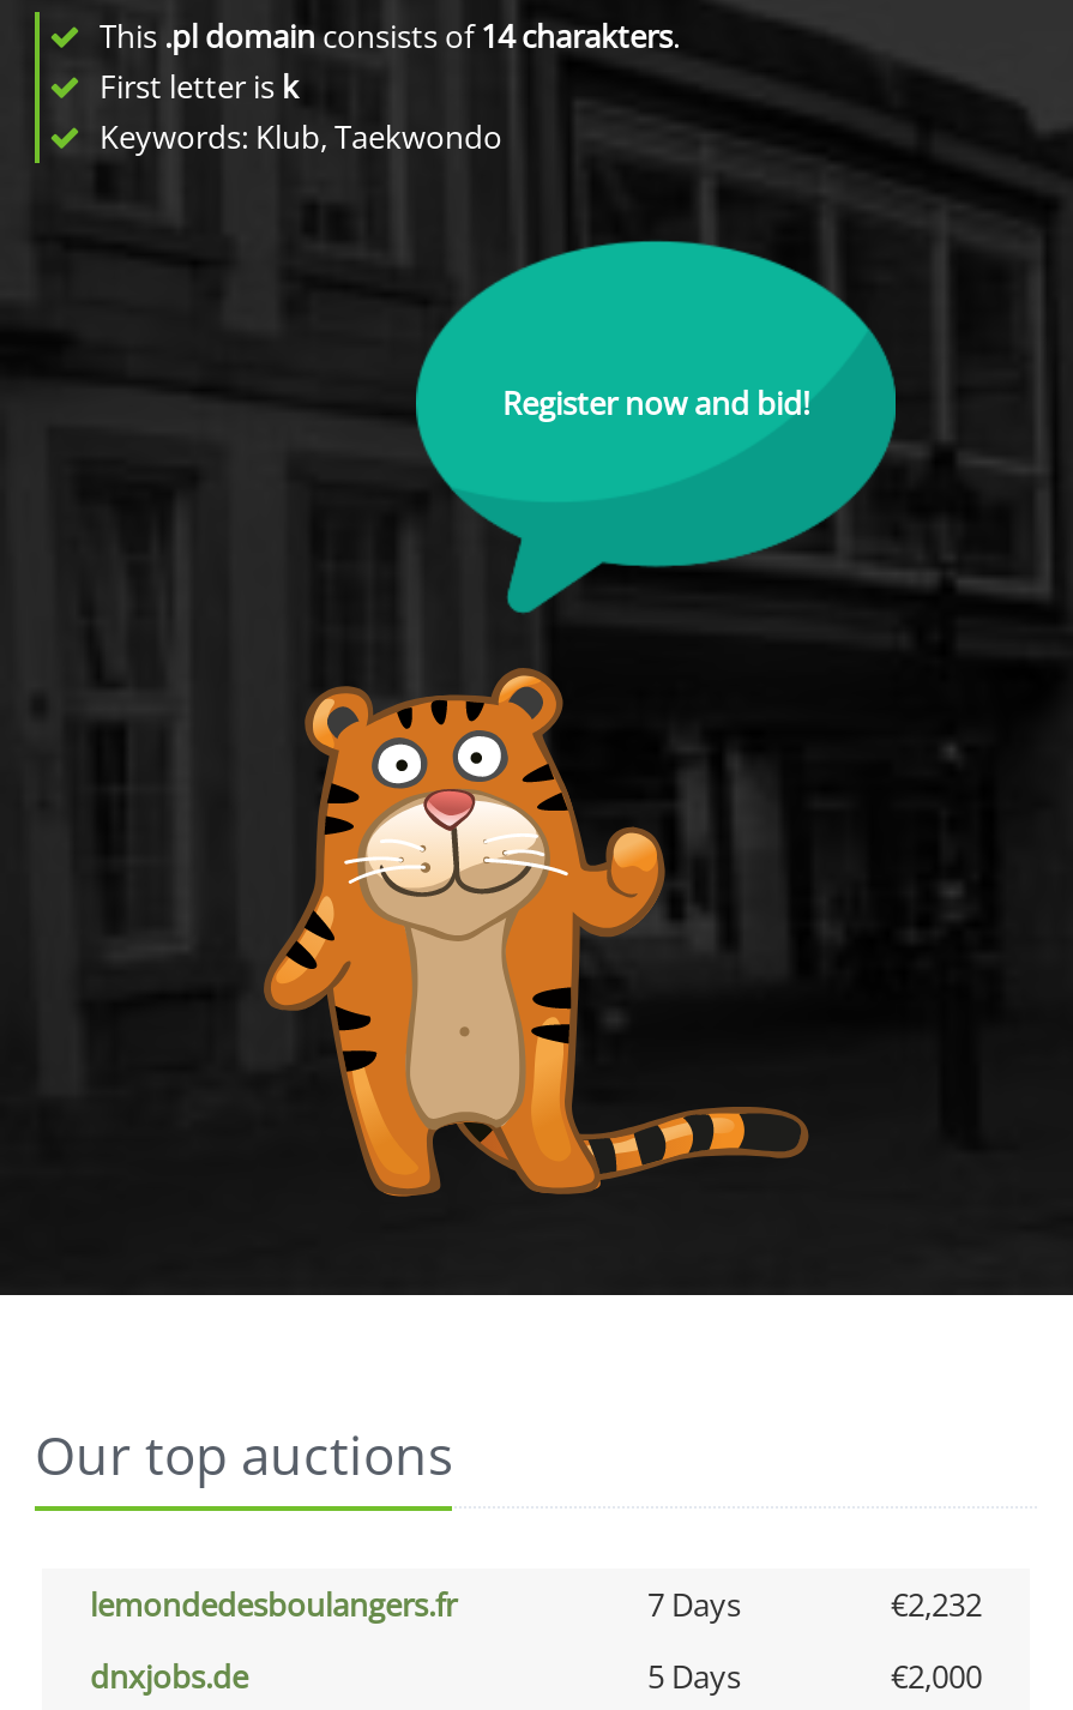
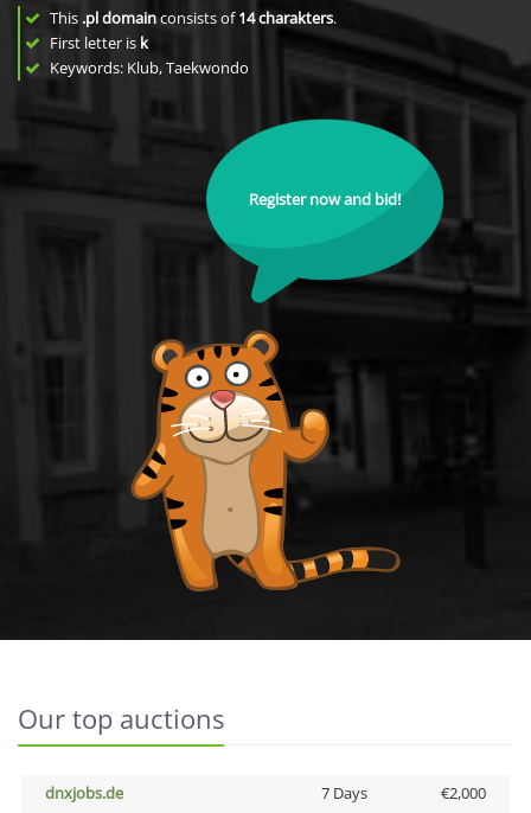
[90,1583,982,1626] lemondedesboulangers.fr | 7 Days | €2,232 -> none
[647,1655,741,1698] 5 Days -> [321,782,367,804] 7 Days

